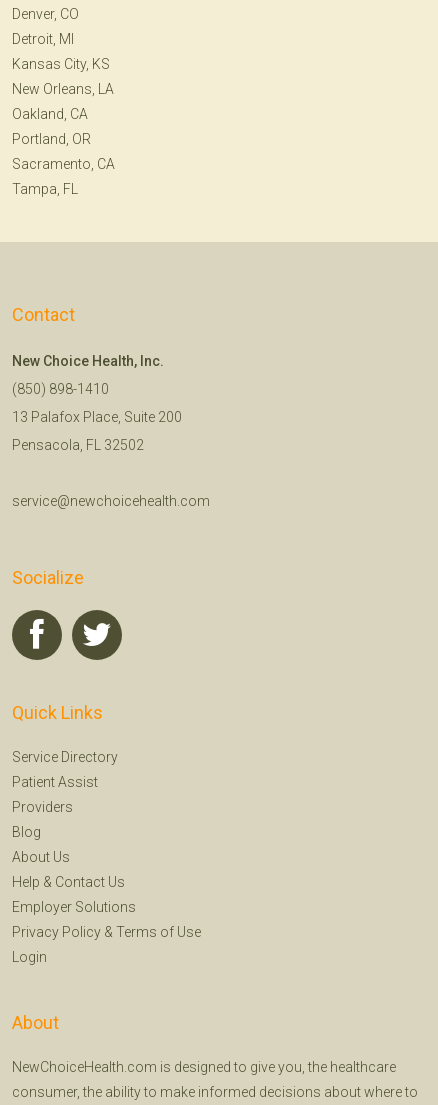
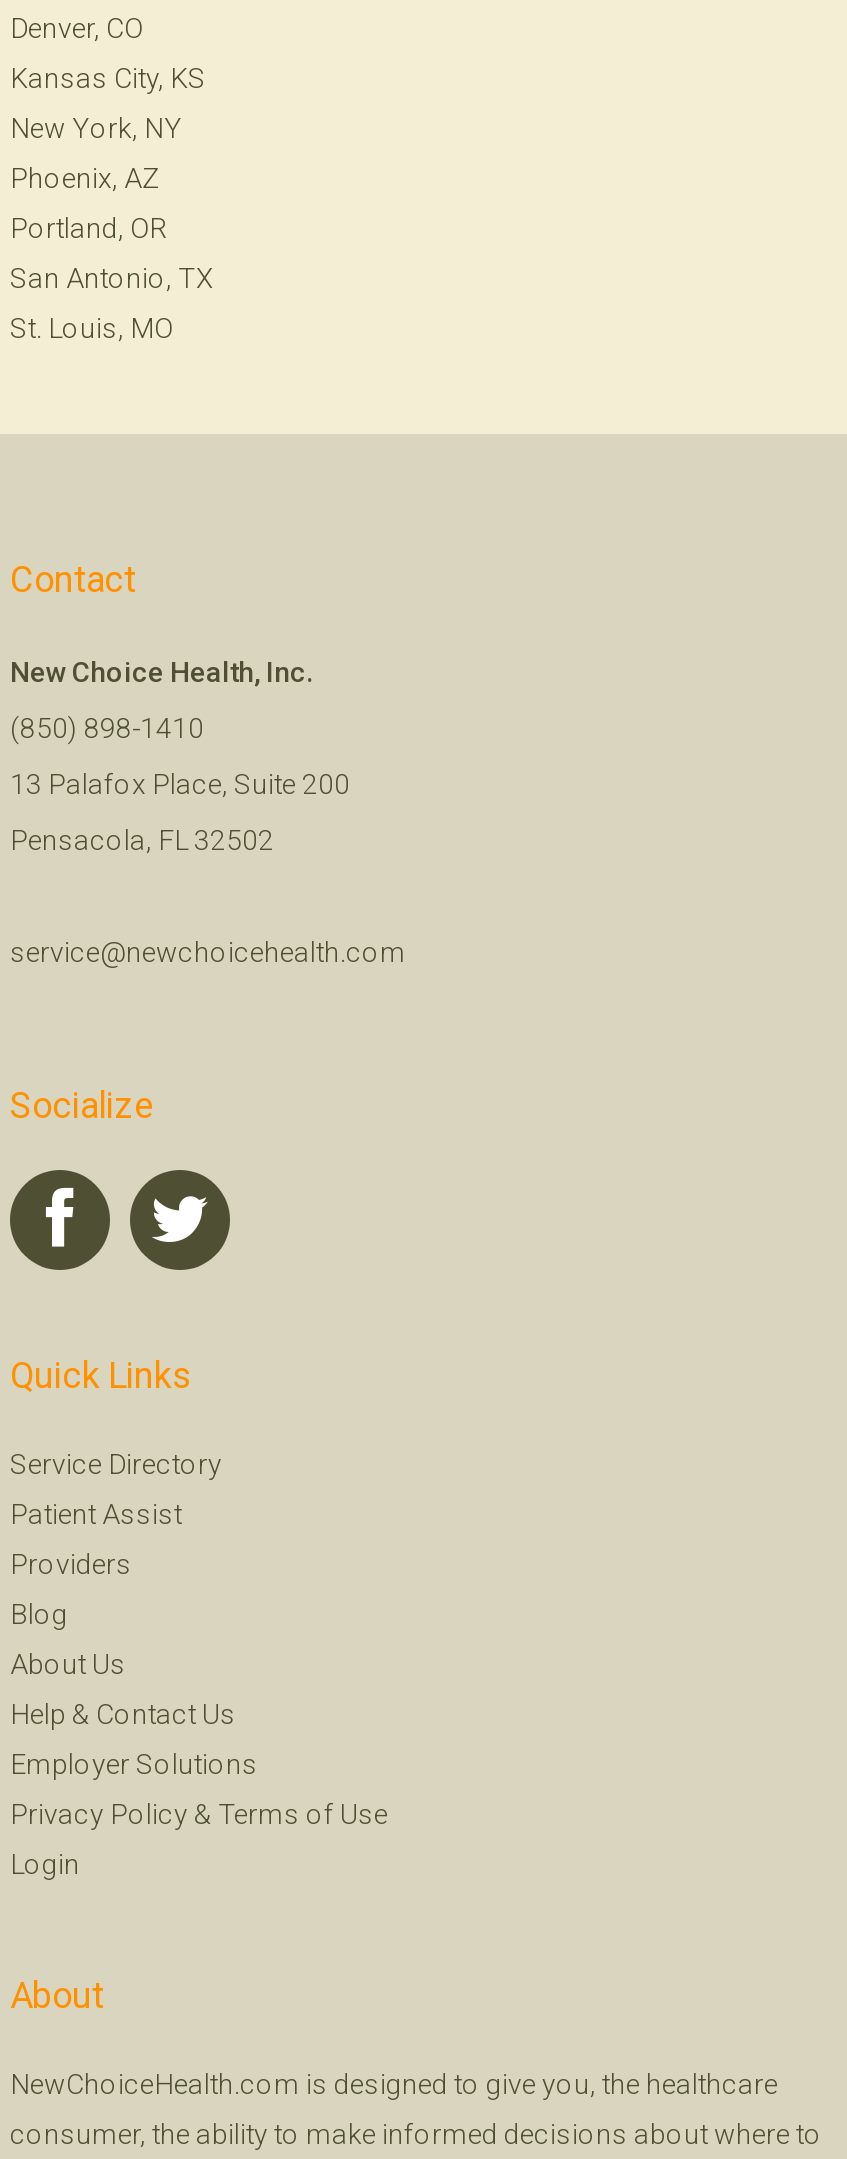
[12,31,74,47] Detroit, MI -> none
[12,81,114,97] New Orleans, LA -> [10,112,182,144] New York, NY
[12,106,88,122] Oakland, CA -> [10,162,160,194] Phoenix, AZ
[12,156,115,172] Sacramento, CA -> [10,262,214,294] San Antonio, TX
[12,181,78,197] Tampa, FL -> [10,312,174,344] St. Louis, MO

